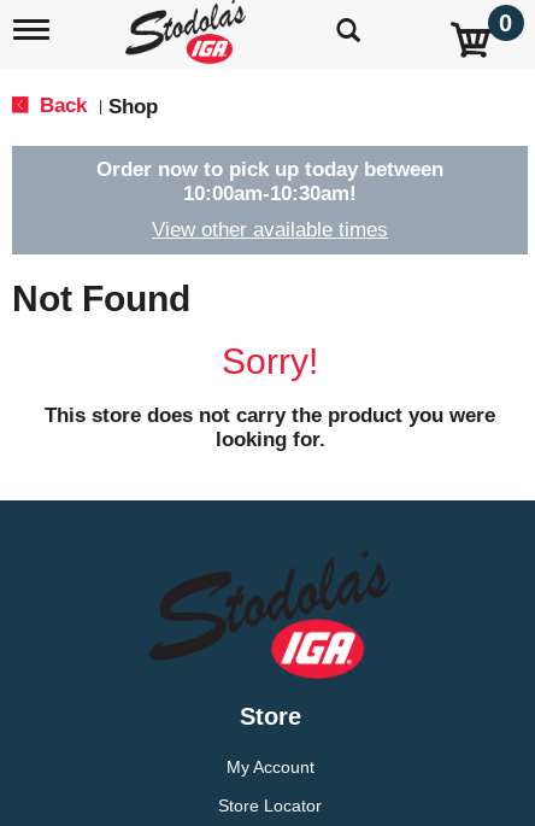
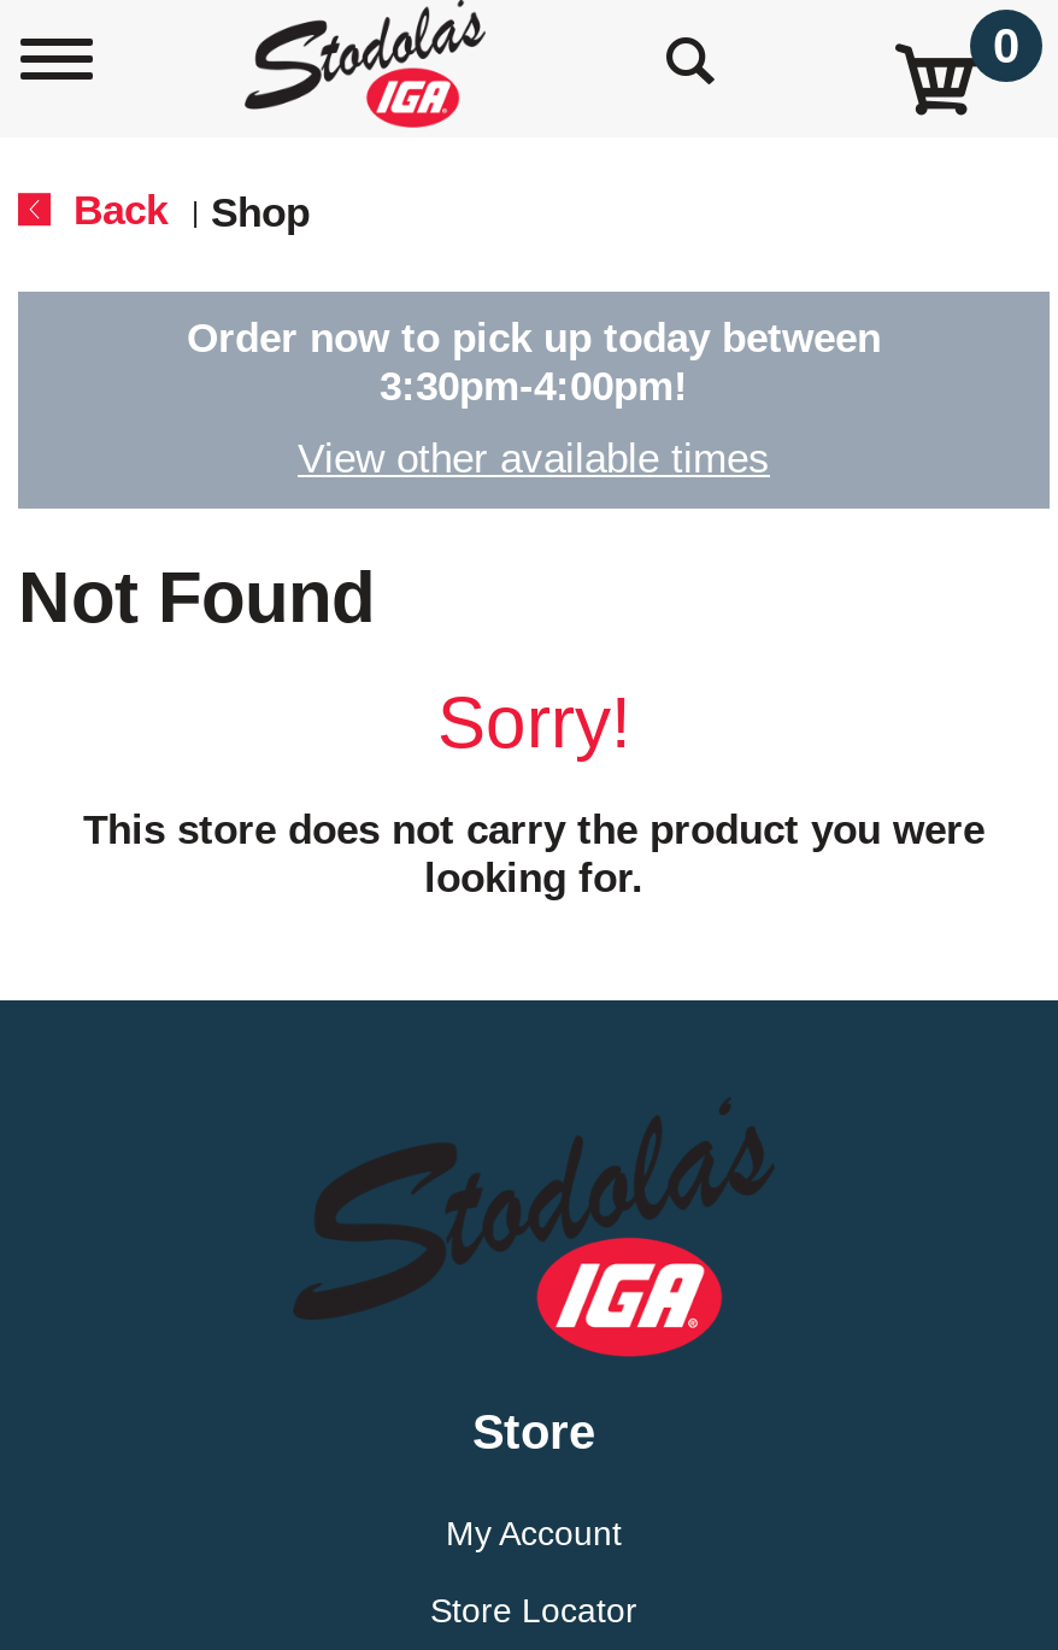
[183,182,357,205] 10:00am-10:30am! -> [380,364,688,410] 3:30pm-4:00pm!

